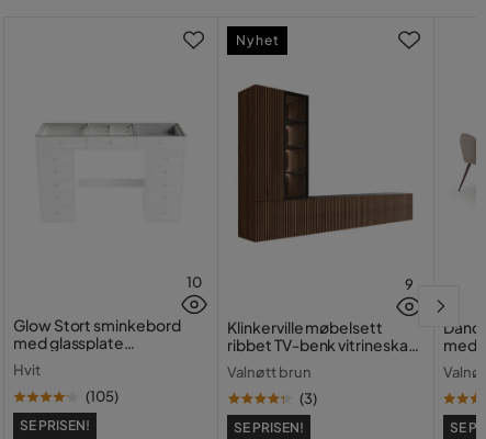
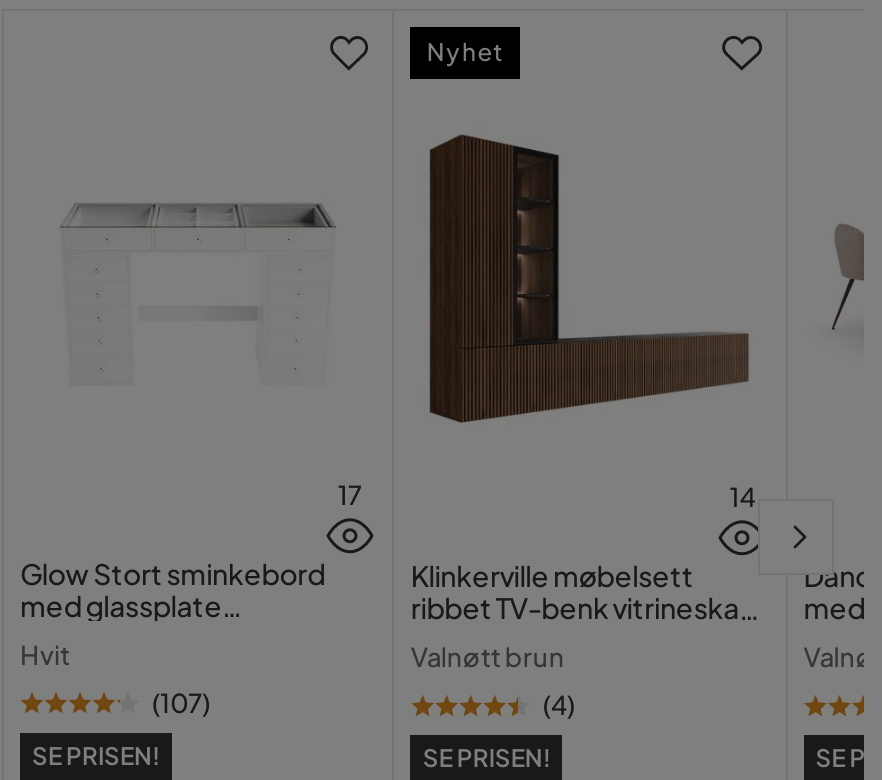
[186,274,202,291] 10 -> [338,479,362,511] 17
[405,275,414,293] 9 -> [729,482,755,514] 14
[86,388,118,405] (105) -> [152,687,210,719] (107)
[300,389,317,407] (3) -> [543,690,575,722] (4)

